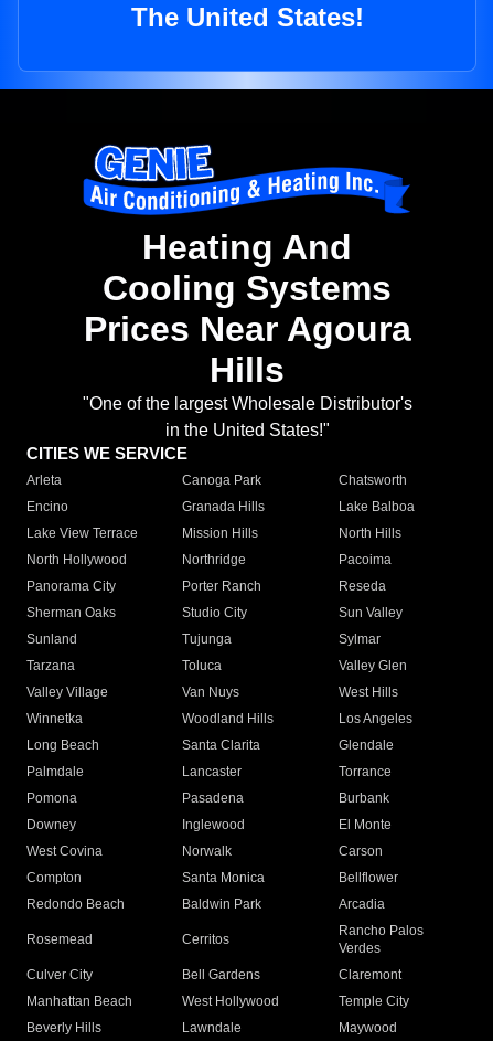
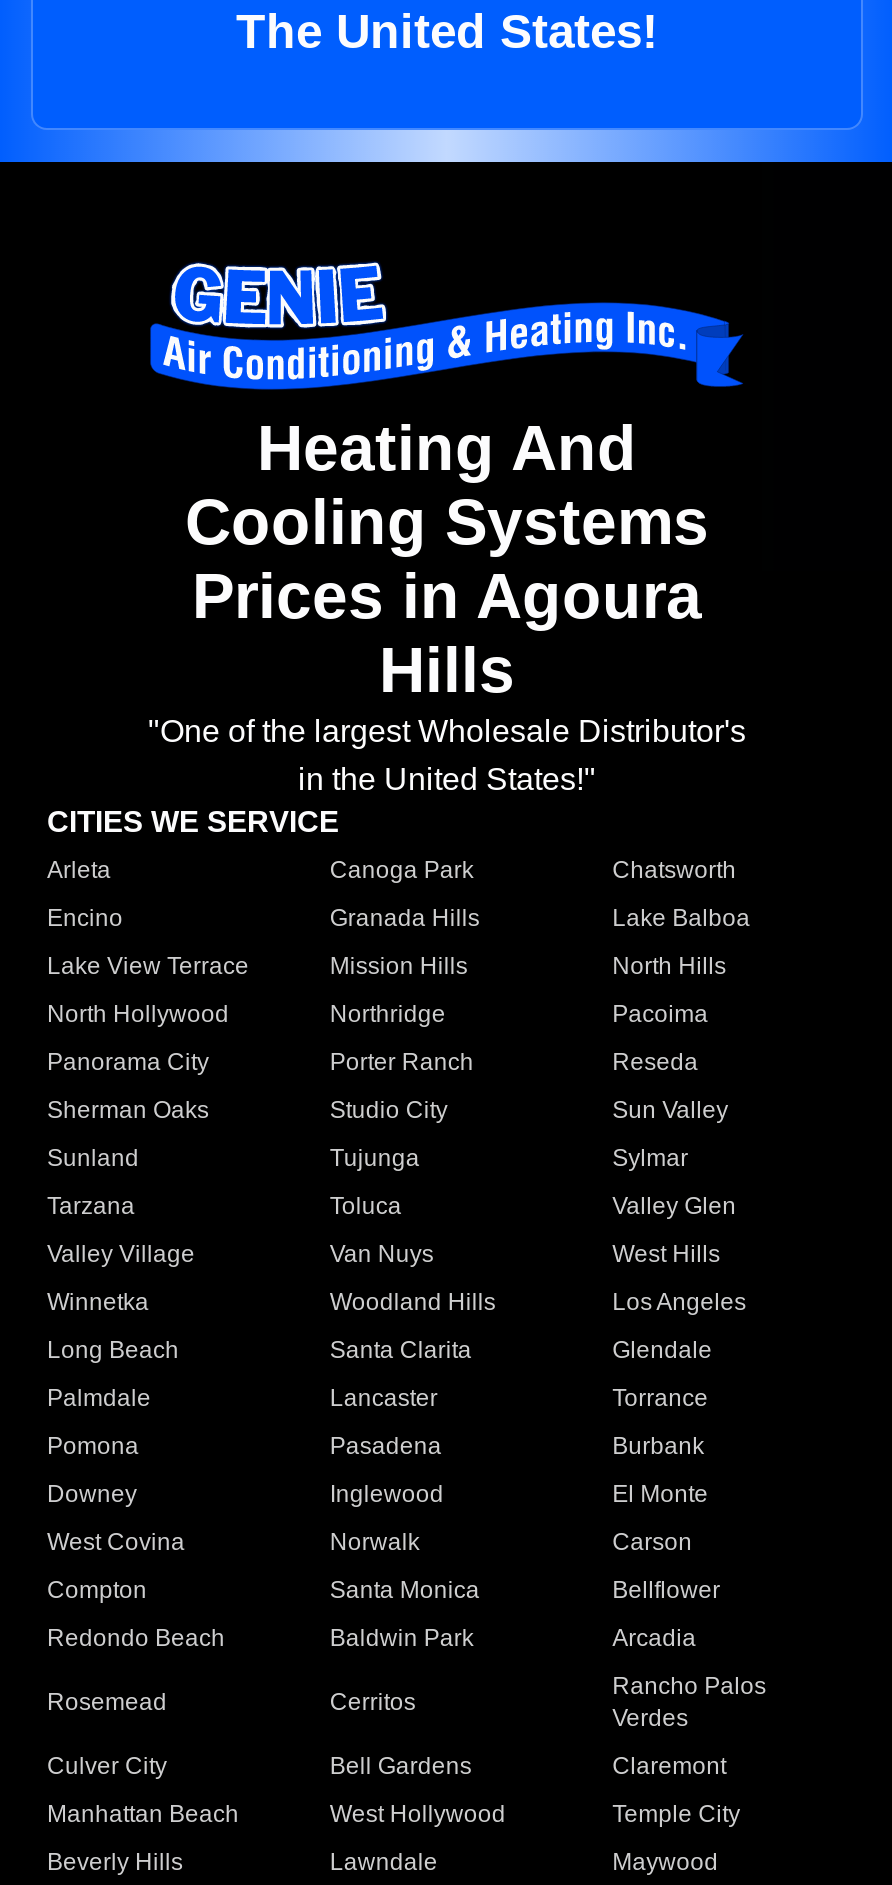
[83,309,411,349] Prices Near Agoura -> [192,561,702,633] Prices in Agoura

